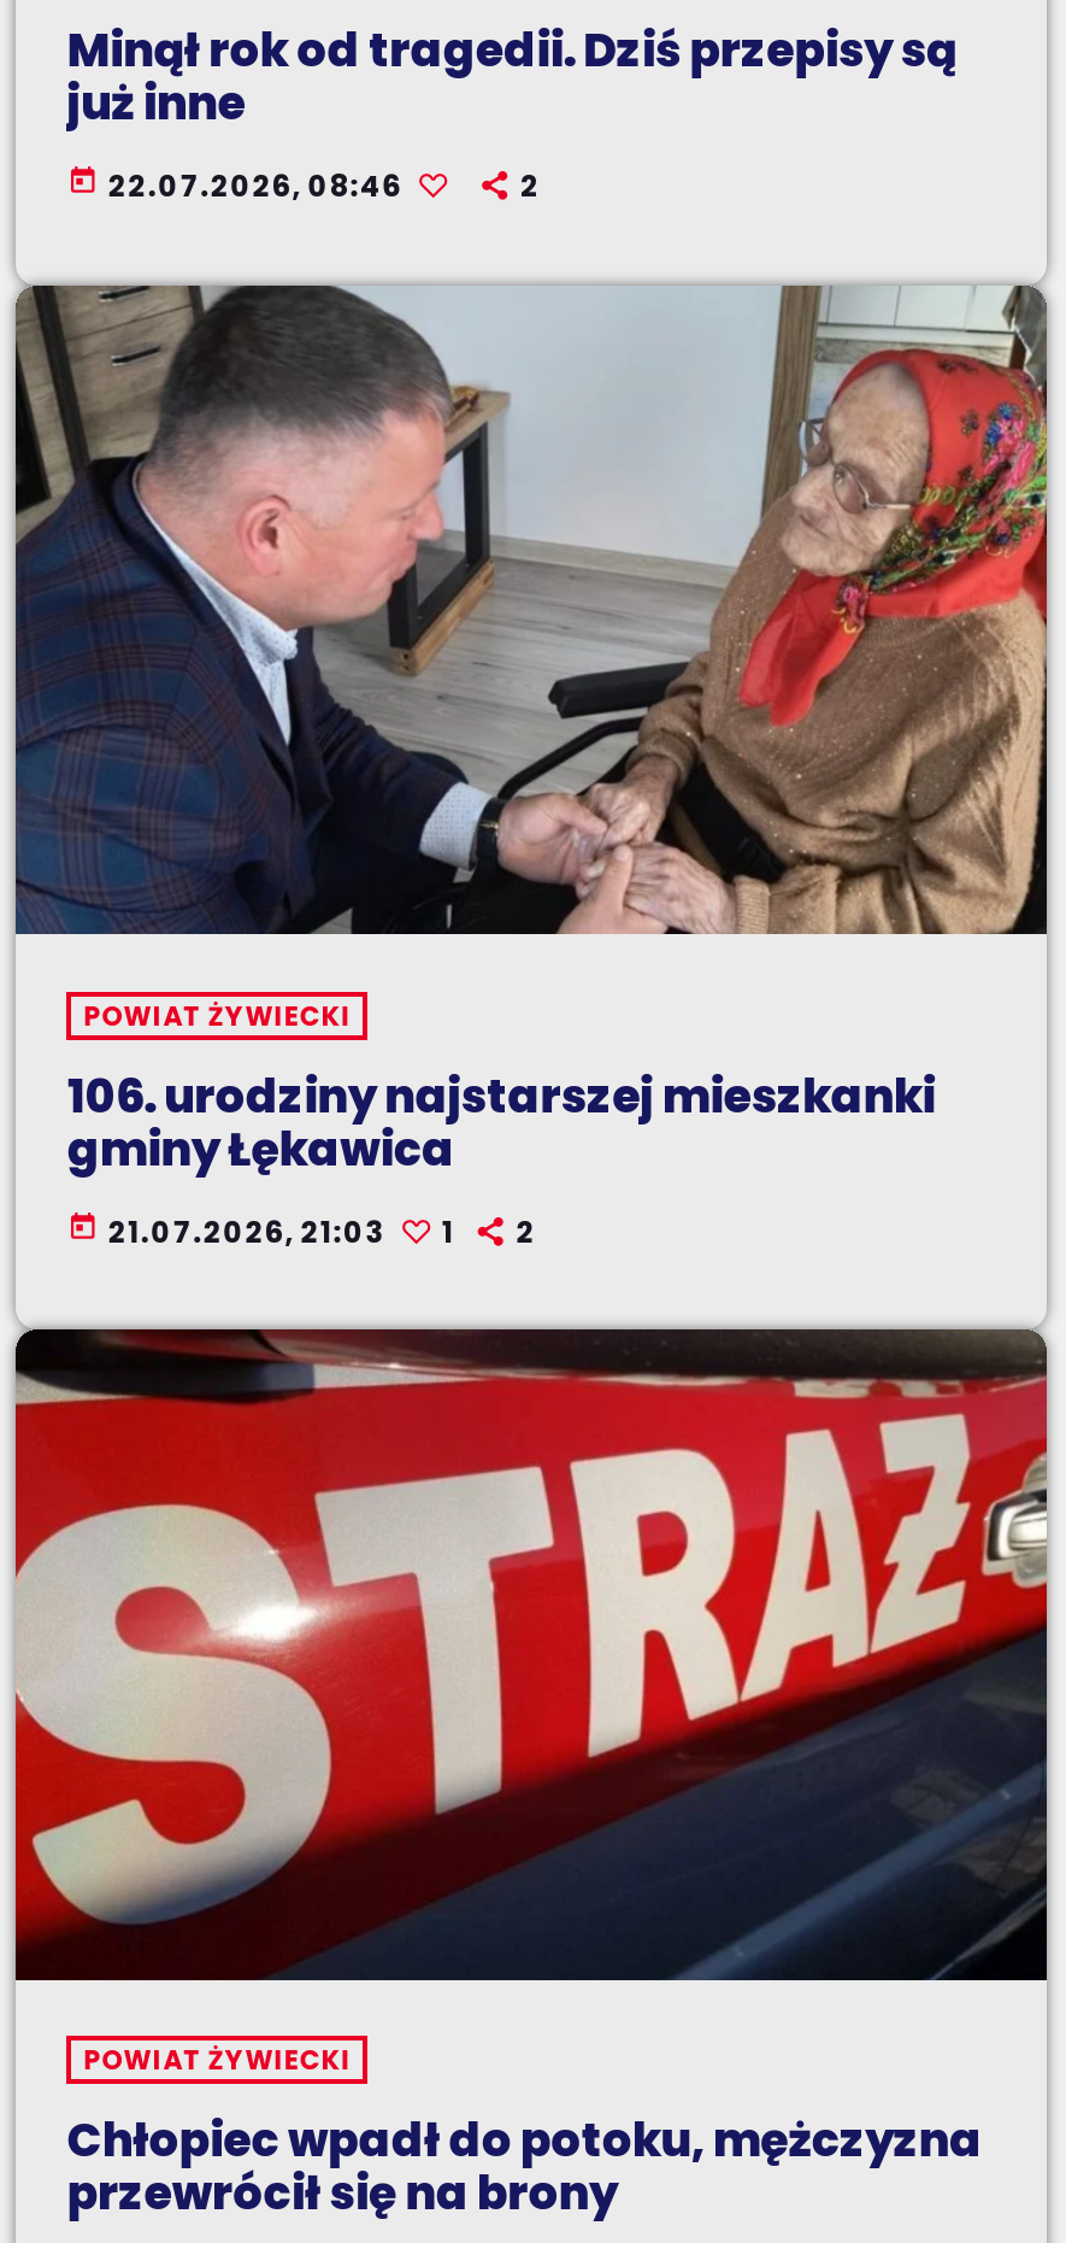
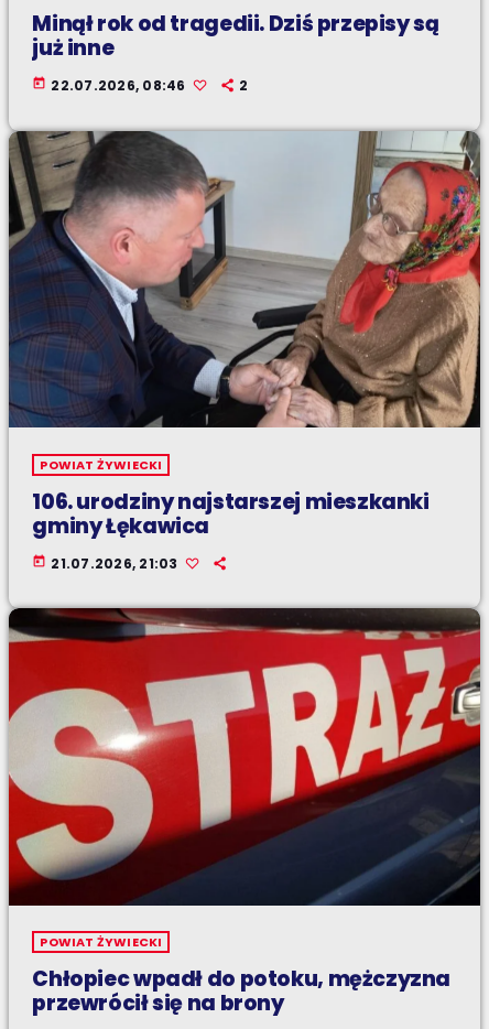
[442,1210,536,1251] 1 | 2 -> none

